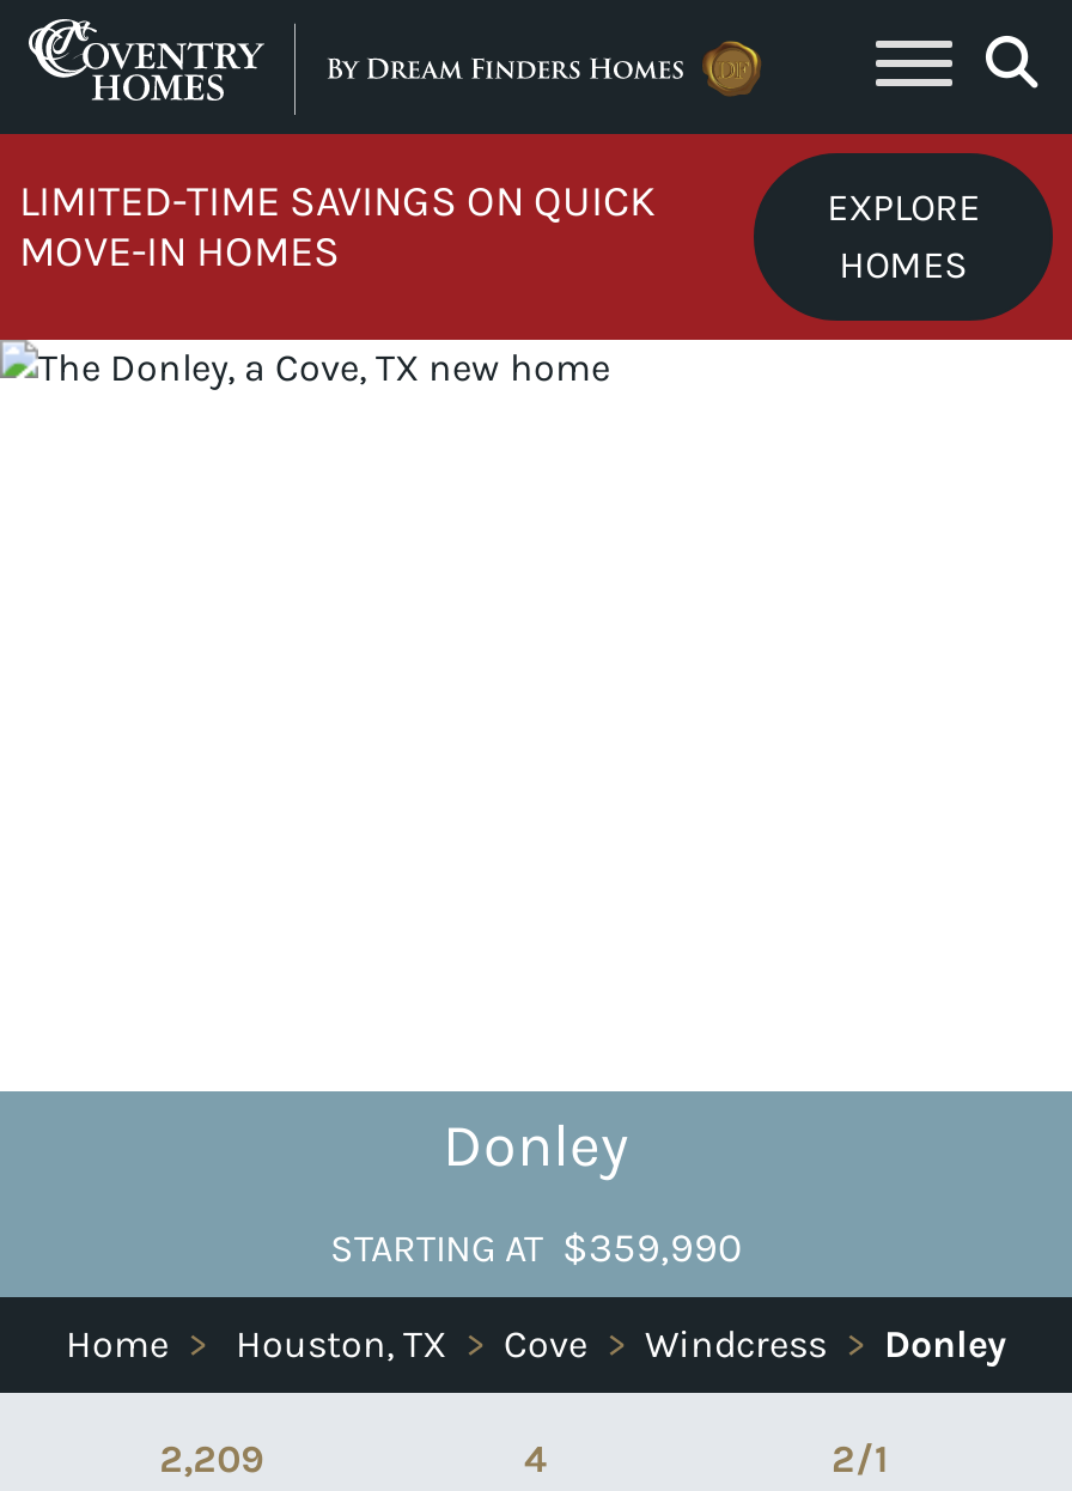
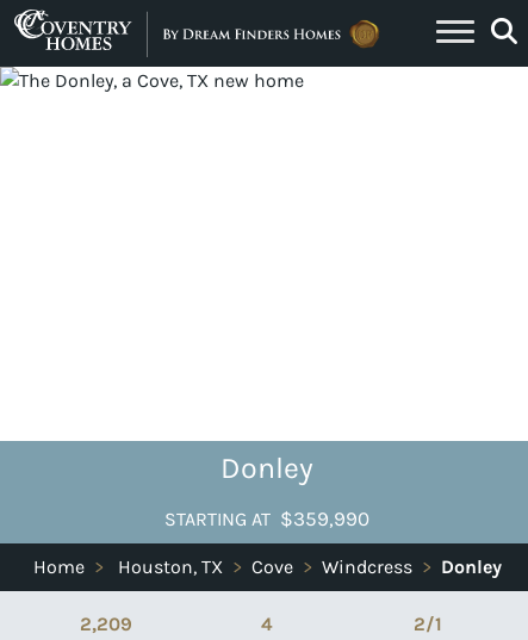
[7,132,1065,342] [image] | LIMITED-TIME SAVINGS ON QUICK | MOVE-IN HOMES -> none
[827,184,980,287] EXPLORE | HOMES -> none

